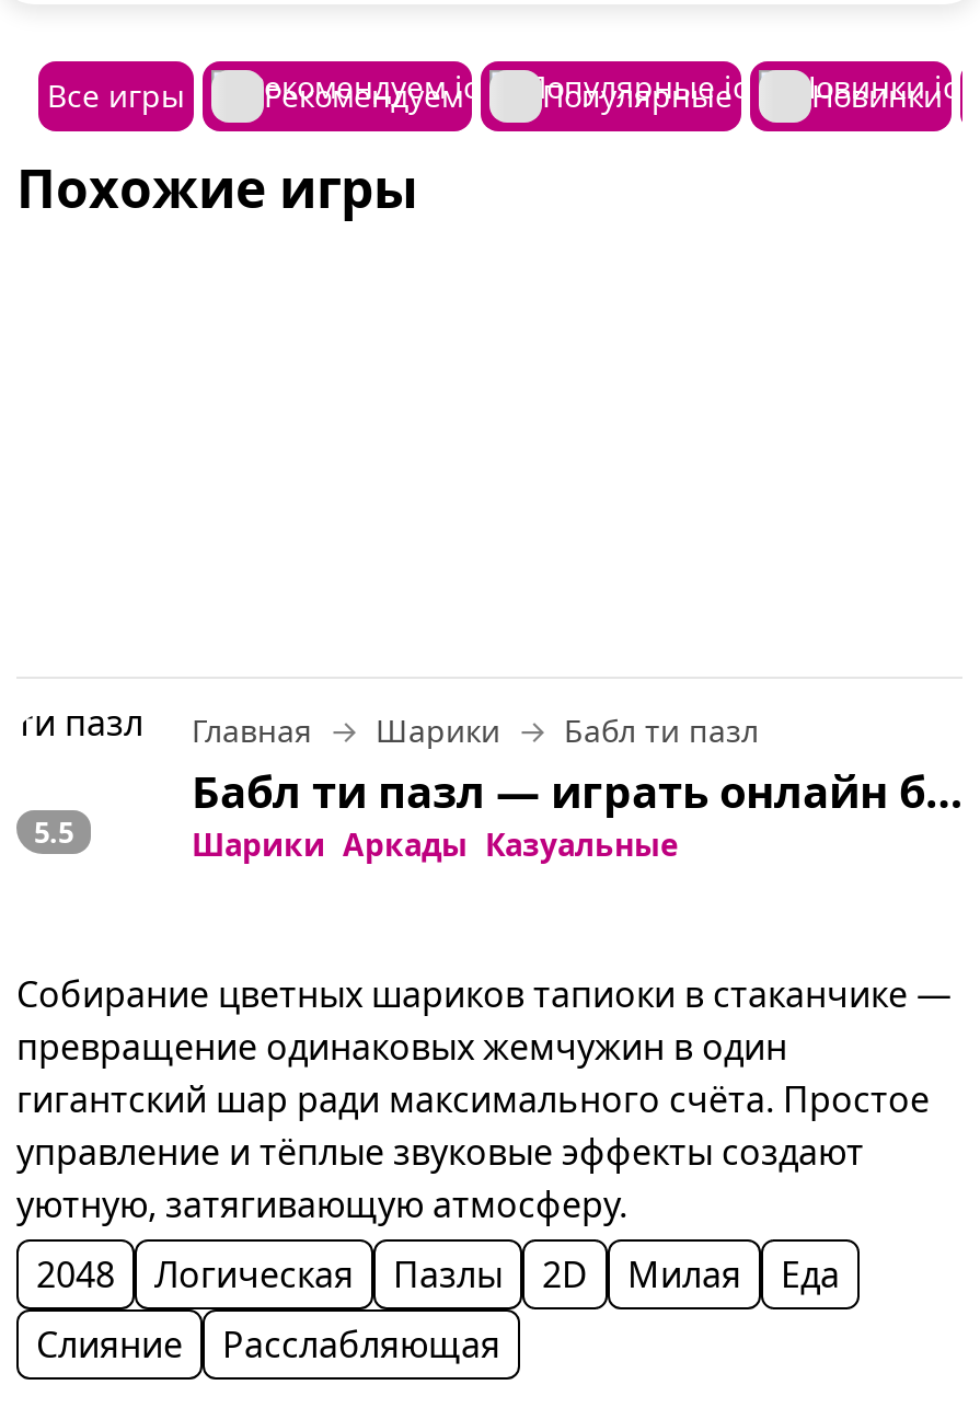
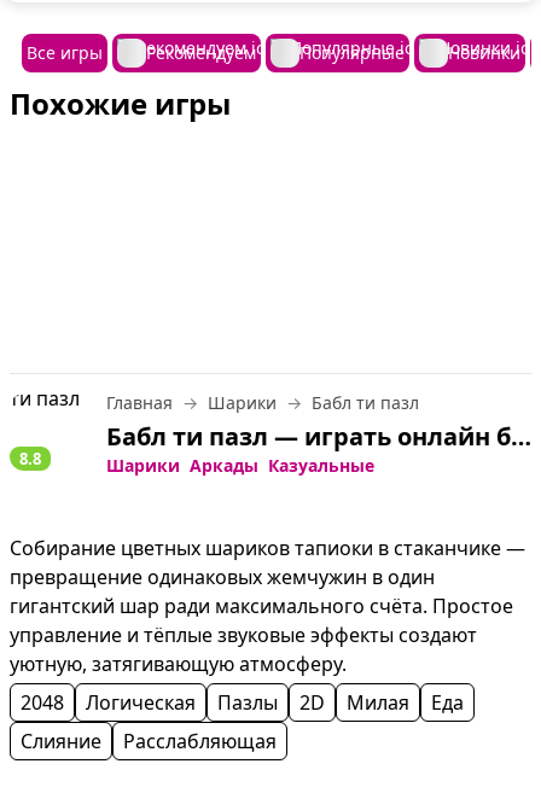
[34,812,73,851] 5.5 -> [19,448,41,469] 8.8

